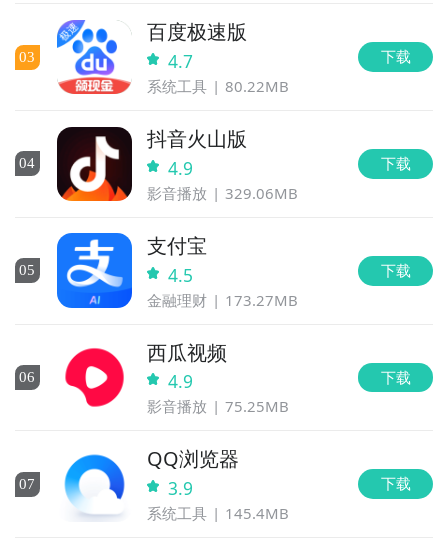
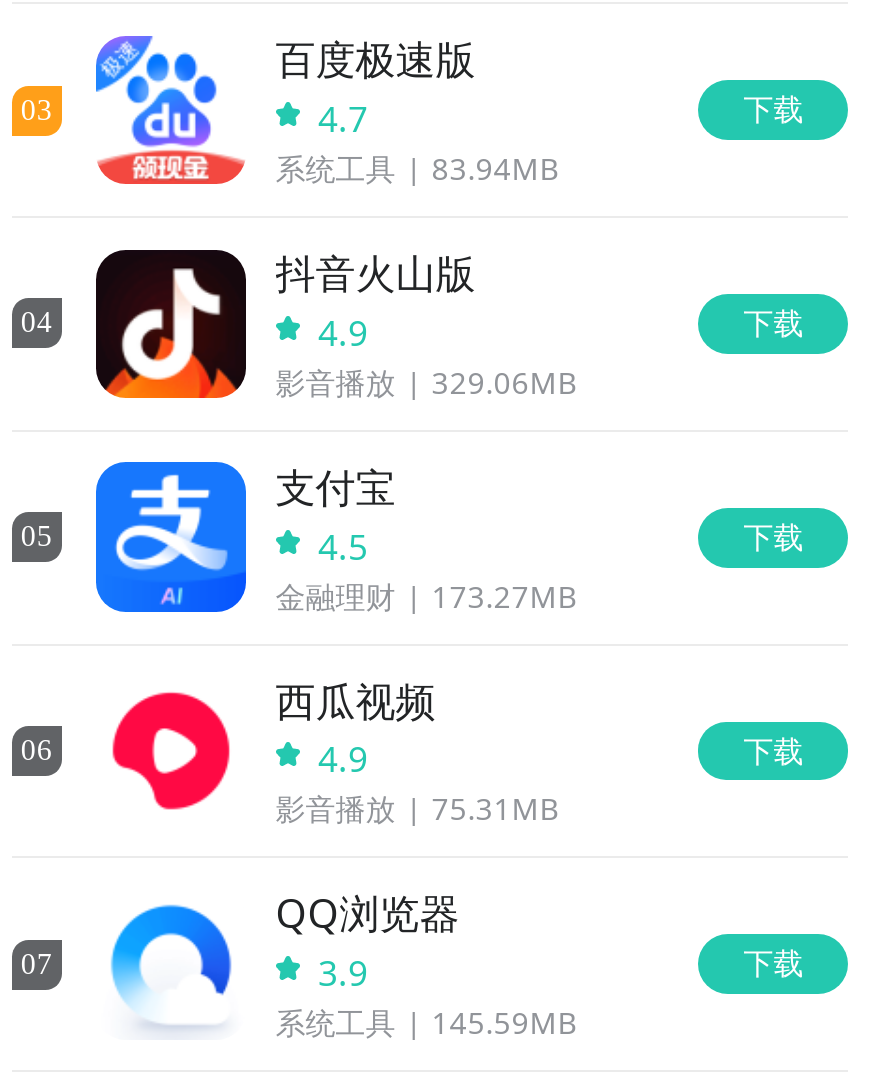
[147,76,289,96] 系统工具 80.22MB -> [276,148,559,188] 系统工具 83.94MB
[147,396,289,416] 影音播放 75.25MB -> [276,789,559,829] 影音播放 75.31MB
[147,503,289,523] 系统工具 145.4MB -> [276,1002,577,1042] 系统工具 145.59MB

